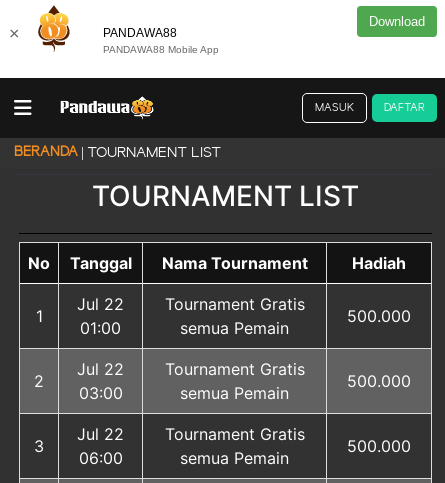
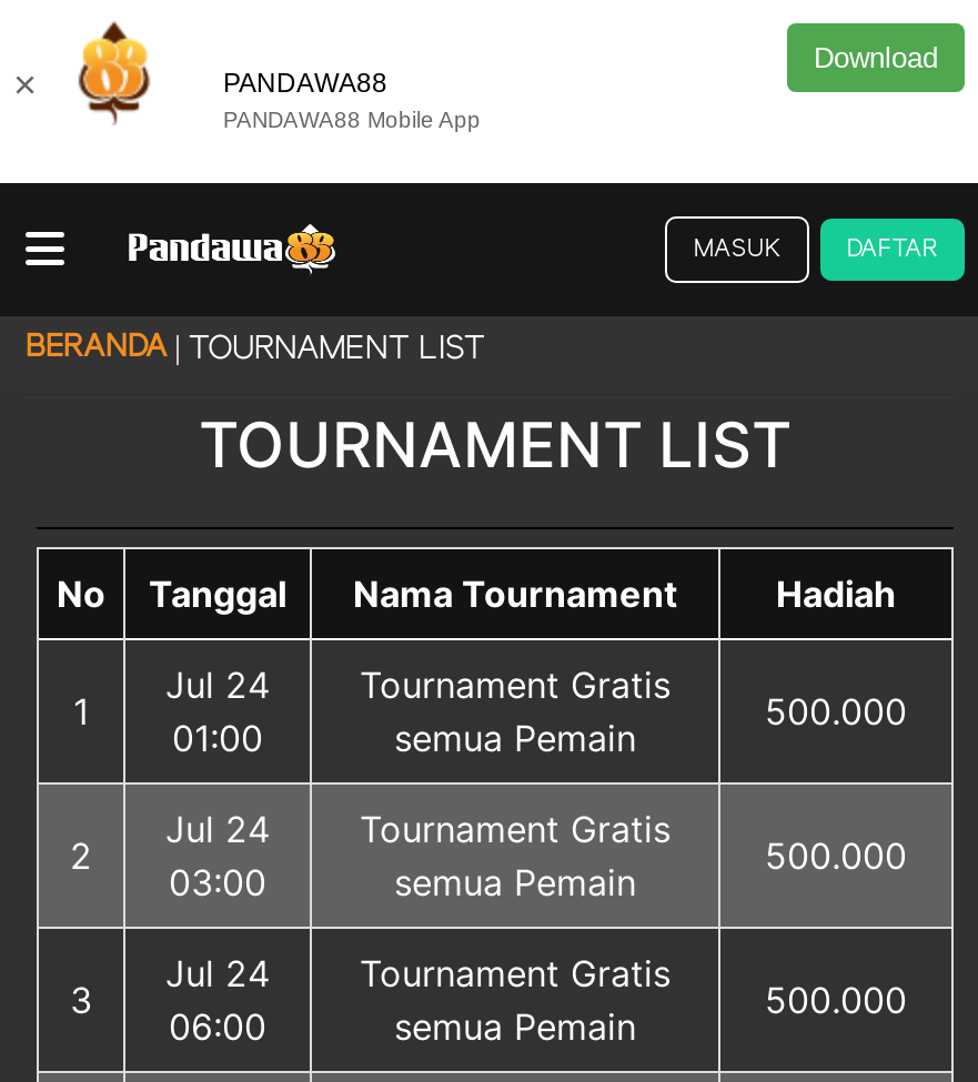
[77,294,124,314] Jul 22 -> [165,663,270,707] Jul 24
[77,359,124,379] Jul 22 -> [165,807,270,851] Jul 24
[77,424,124,444] Jul 22 -> [165,951,270,995] Jul 24

